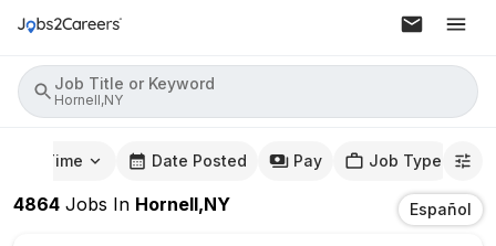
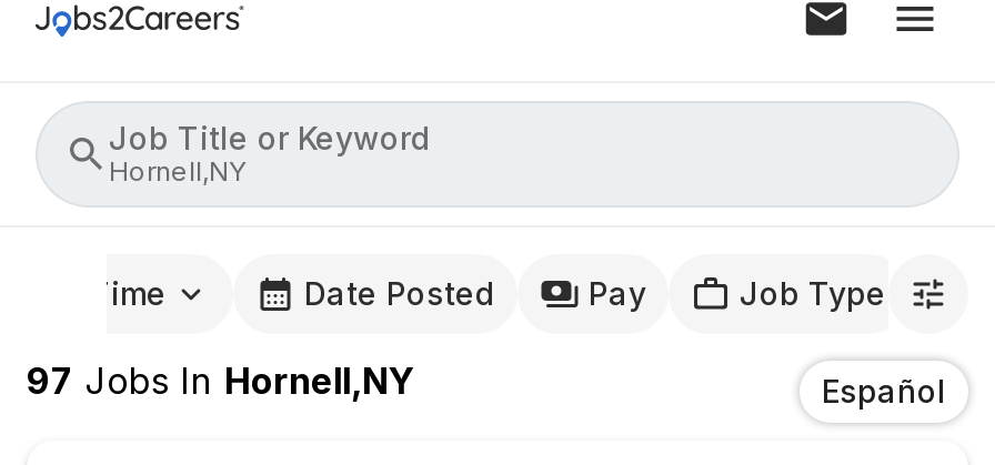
[13,193,230,215] 4864 Jobs In Hornell,NY -> [27,358,415,403] 97 Jobs In Hornell,NY

